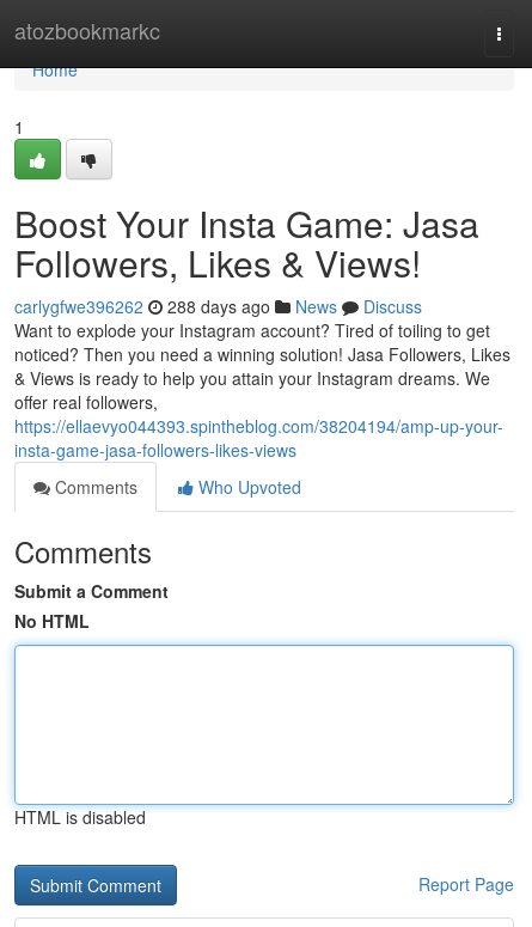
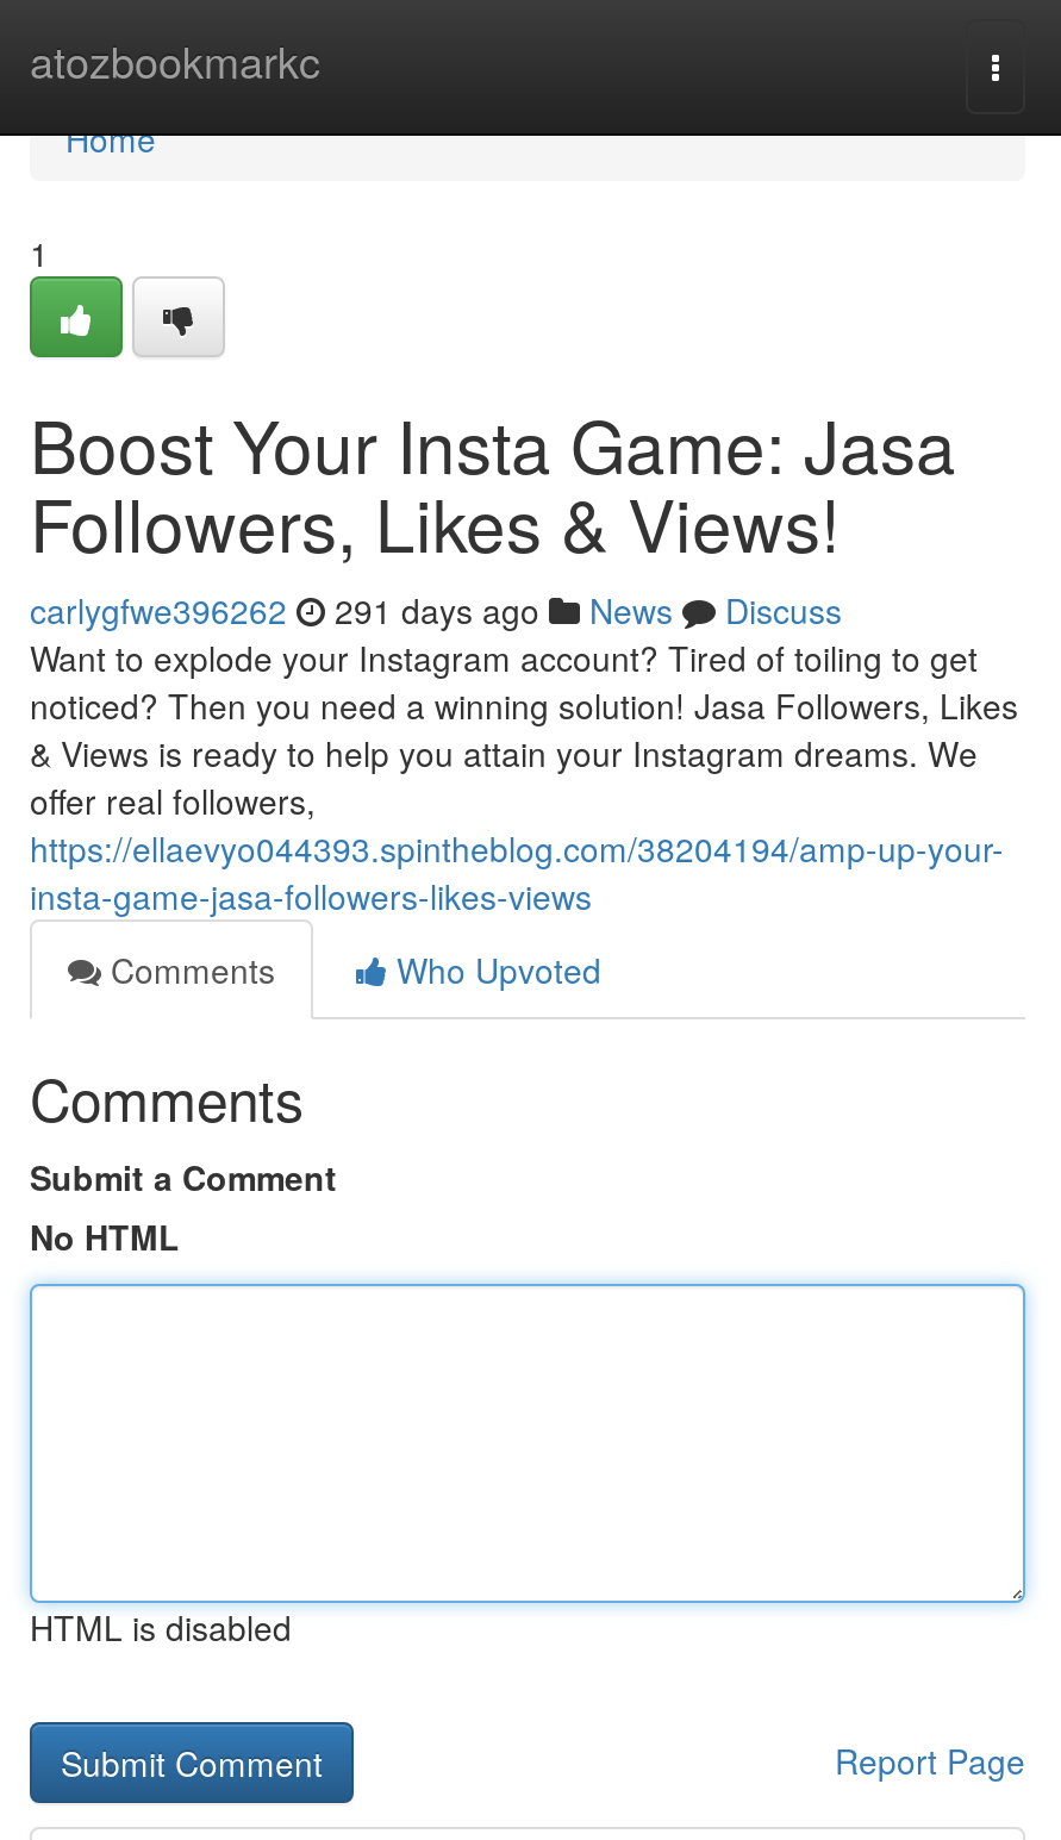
[14,294,422,318] carlygfwe396262 288 days ago News Discuss -> [30,586,842,634] carlygfwe396262 291 days ago News Discuss

